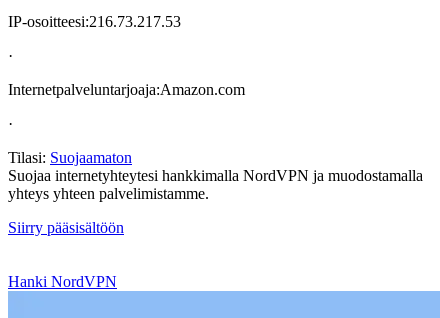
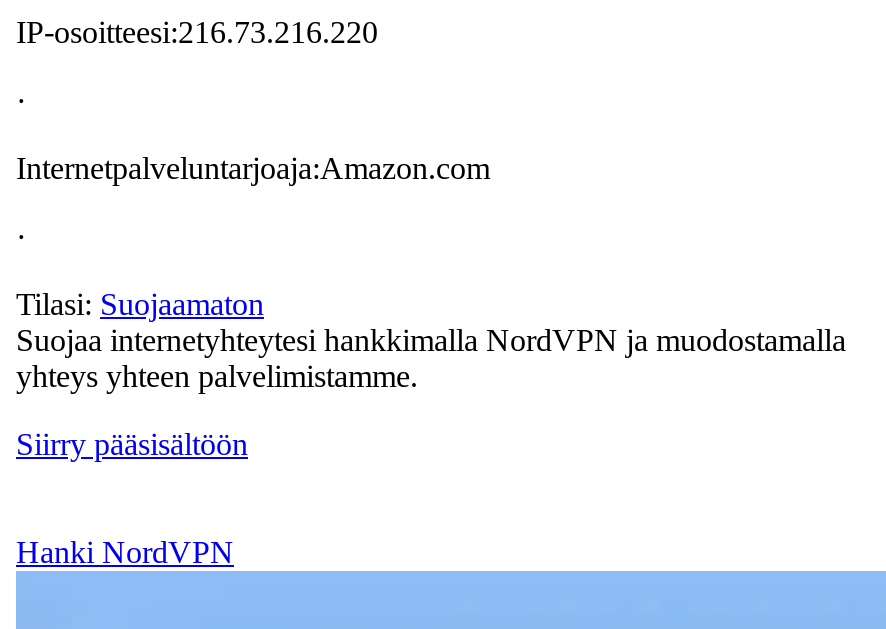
[8,13,181,30] IP-osoitteesi:216.73.217.53 -> [16,15,378,49] IP-osoitteesi:216.73.216.220

